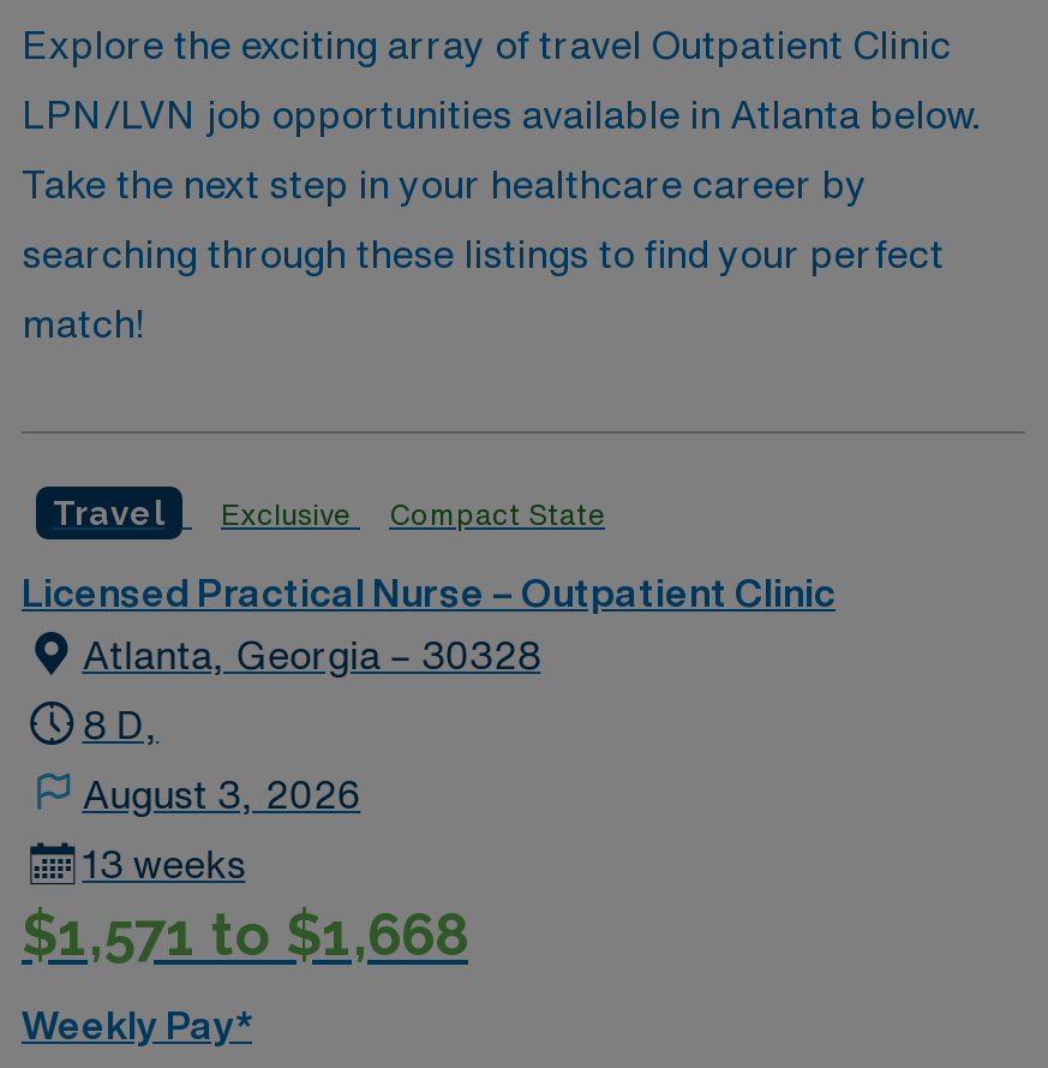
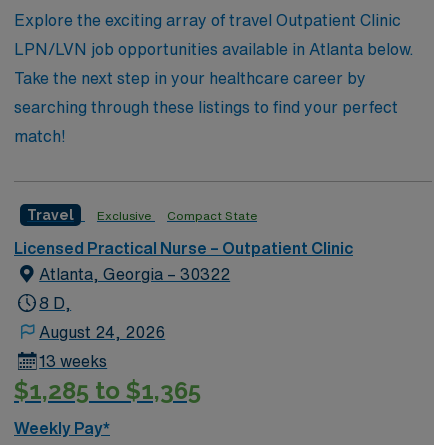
[82,634,541,673] Atlanta, Georgia – 30328 -> [39,265,230,281] Atlanta, Georgia – 30322
[82,774,361,812] August 3, 2026 -> [39,323,165,339] August 24, 2026
[22,899,468,968] $1,571 to $1,668 -> [14,375,201,404] $1,285 to $1,365

